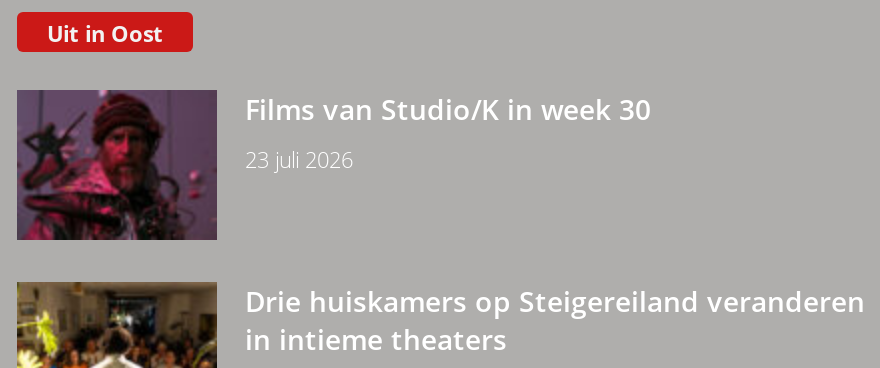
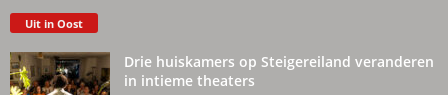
[15,90,651,244] [image] | Films van Studio/K in week 30 | 23 juli 2026 -> none

